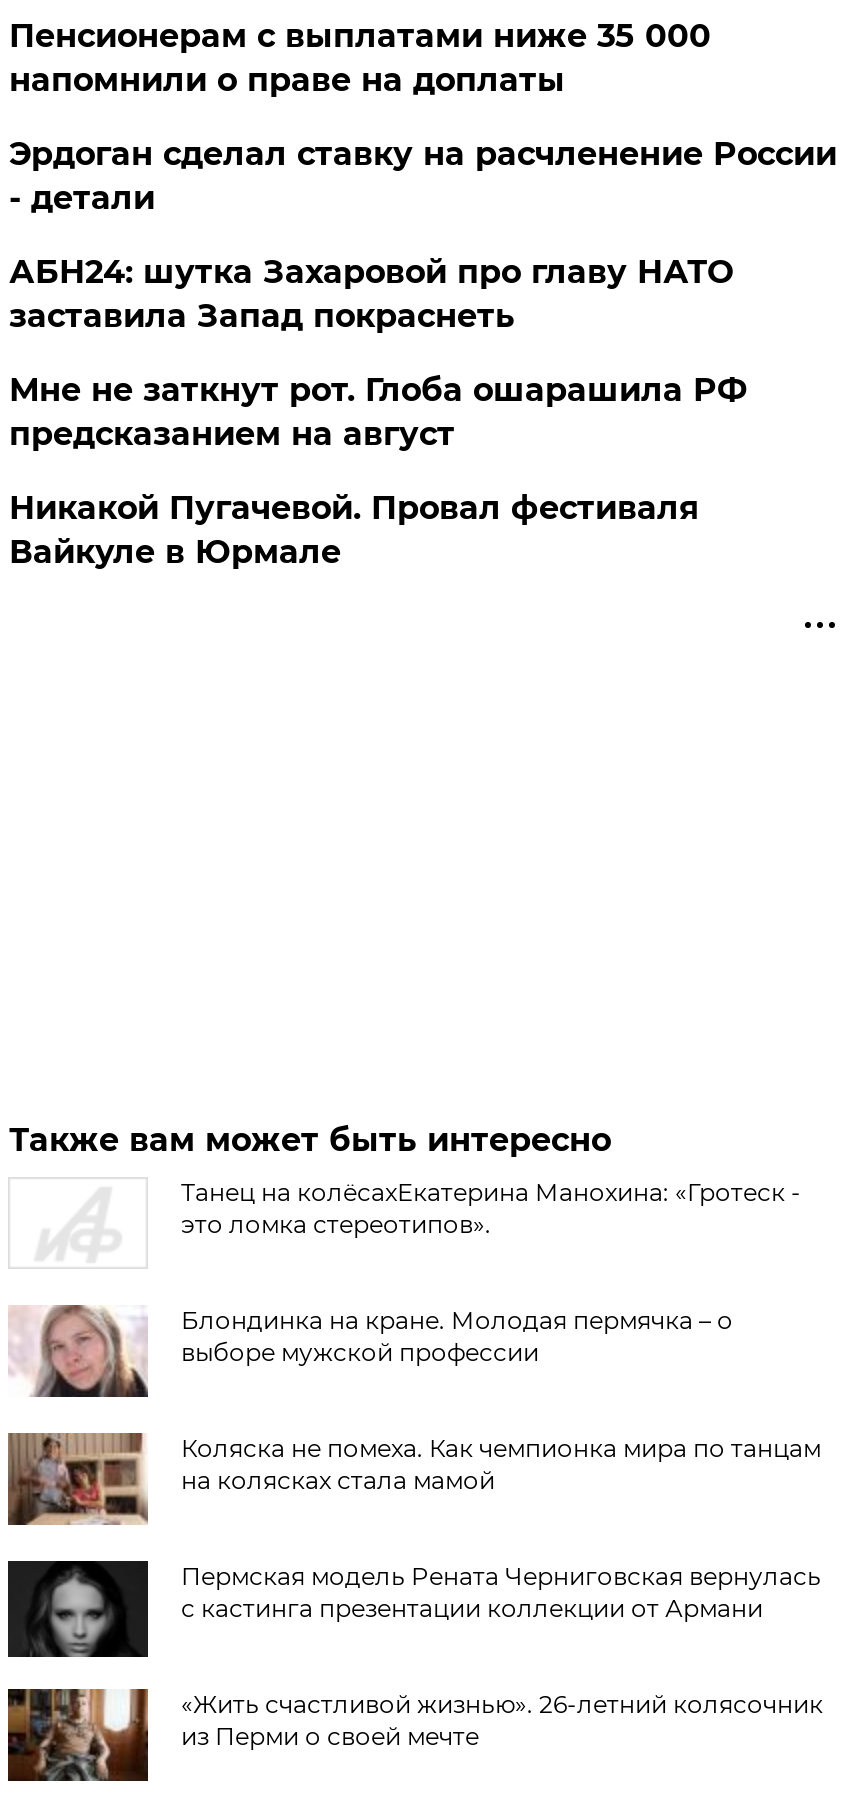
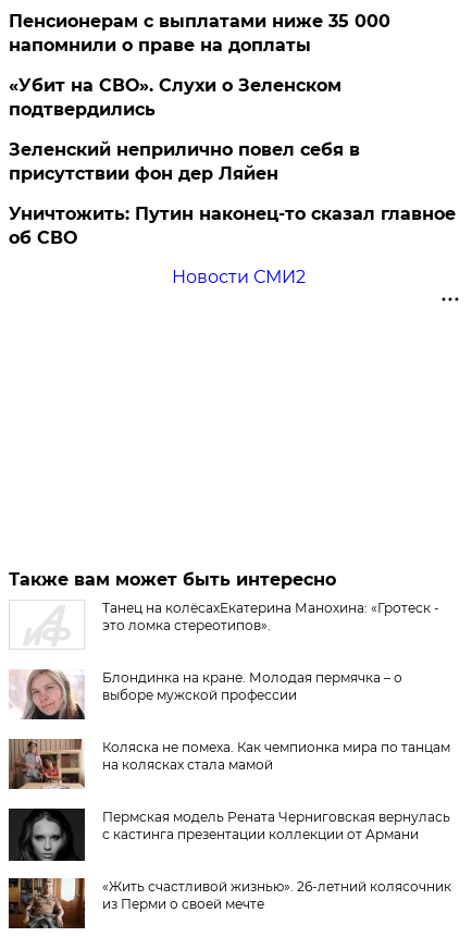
[9,135,837,217] Эрдоган сделал ставку на расчленение России | - детали -> [9,75,342,120] «Убит на СВО». Слухи о Зеленском | подтвердились
[9,253,733,335] АБН24: шутка Захаровой про главу НАТО | заставила Запад покраснеть -> [9,139,360,184] Зеленский неприлично повел cебя в | присутствии фон дер Ляйен
[9,371,747,453] Мне не заткнут рот. Глоба ошарашила РФ | предсказанием на август -> [9,204,456,248] Уничтожить: Путин наконец-то сказал главное | об СВО
[9,489,699,571] Никакой Пугачевой. Провал фестиваля | Вайкуле в Юрмале -> [172,267,305,287] Новости СМИ2

